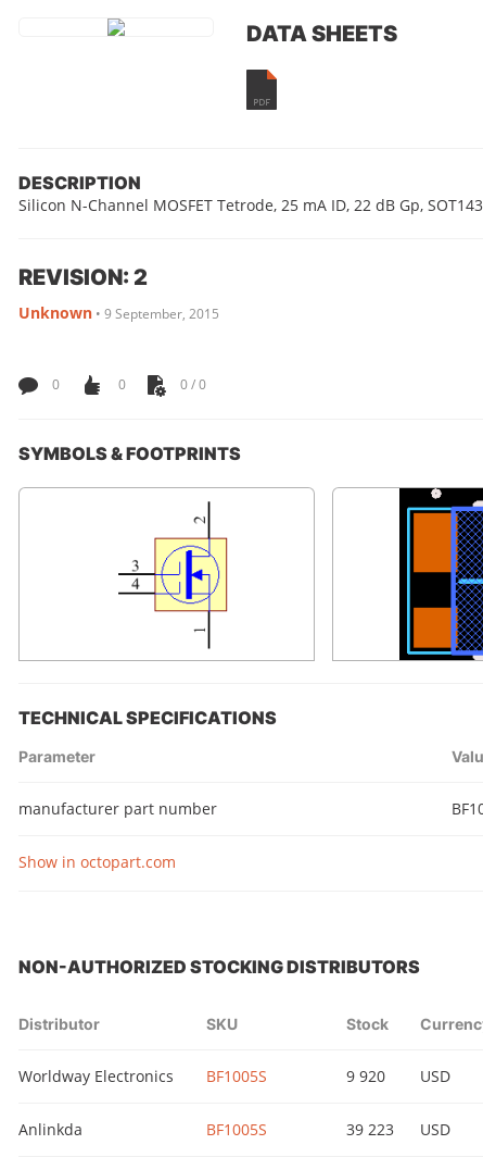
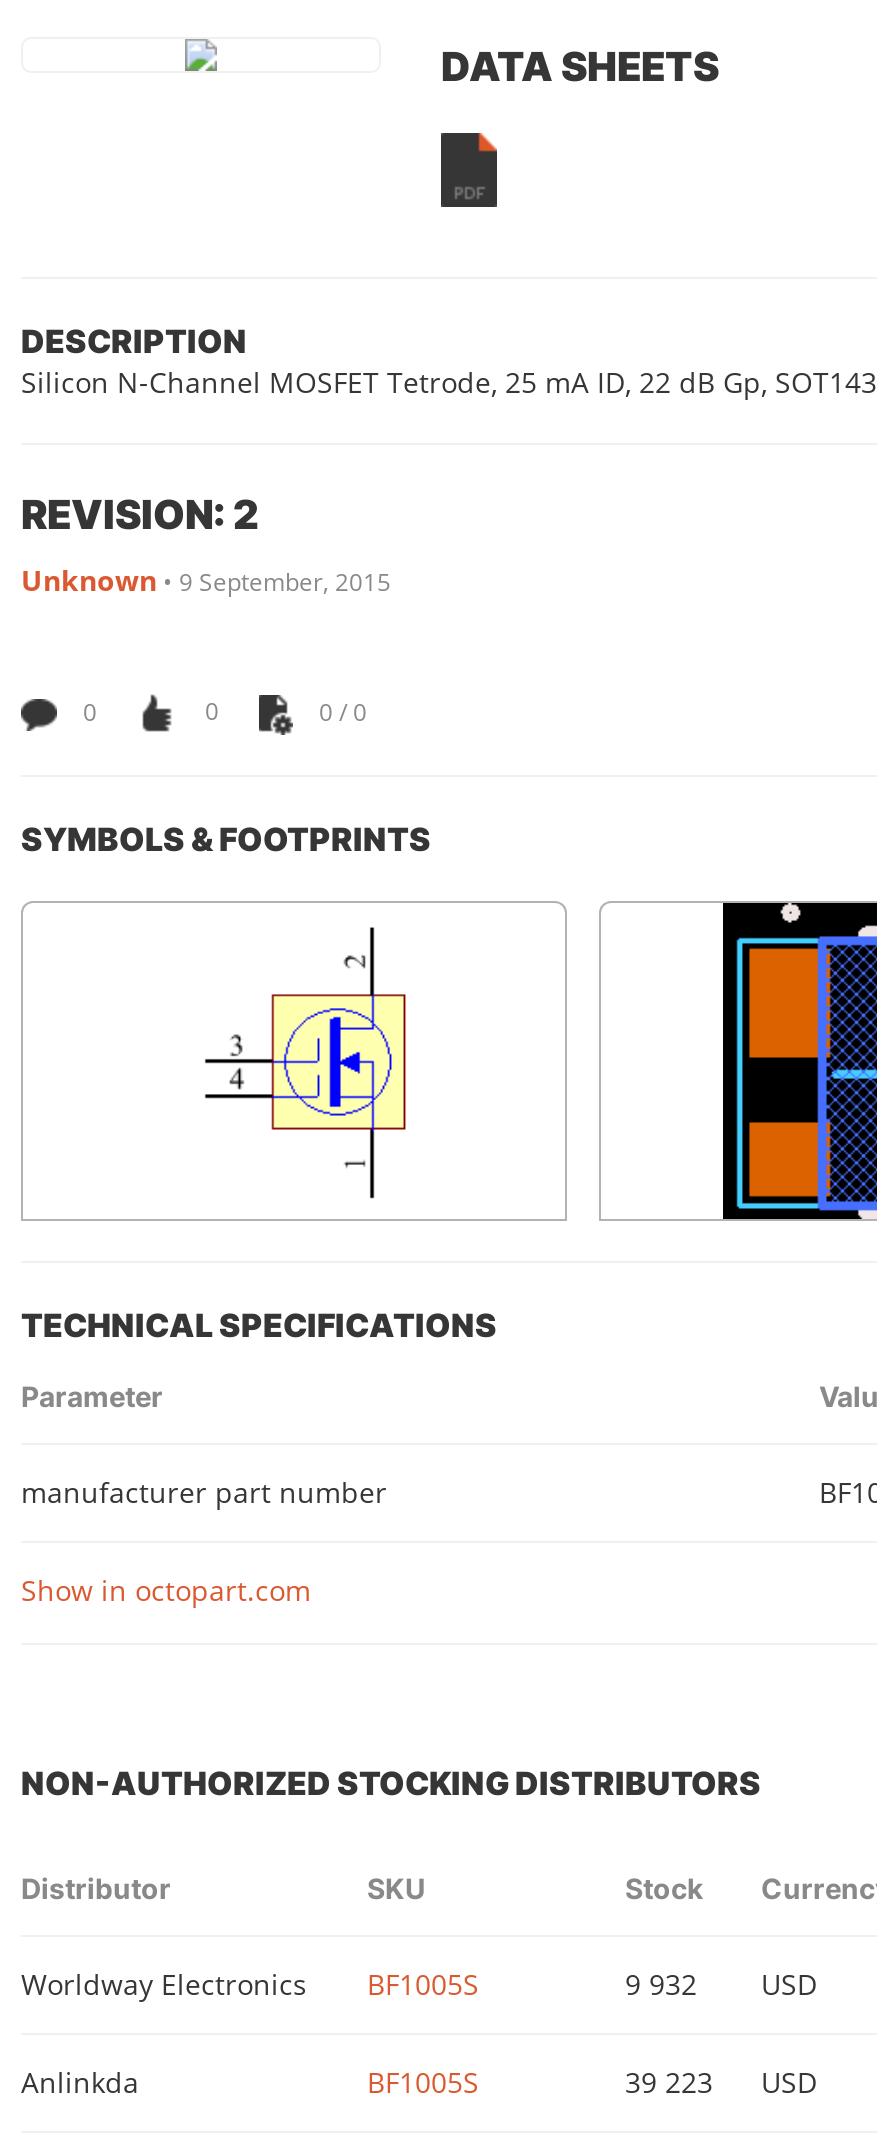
[346,1066,450,1087] 9 920 USD -> [625,1966,817,2004] 9 932 USD

